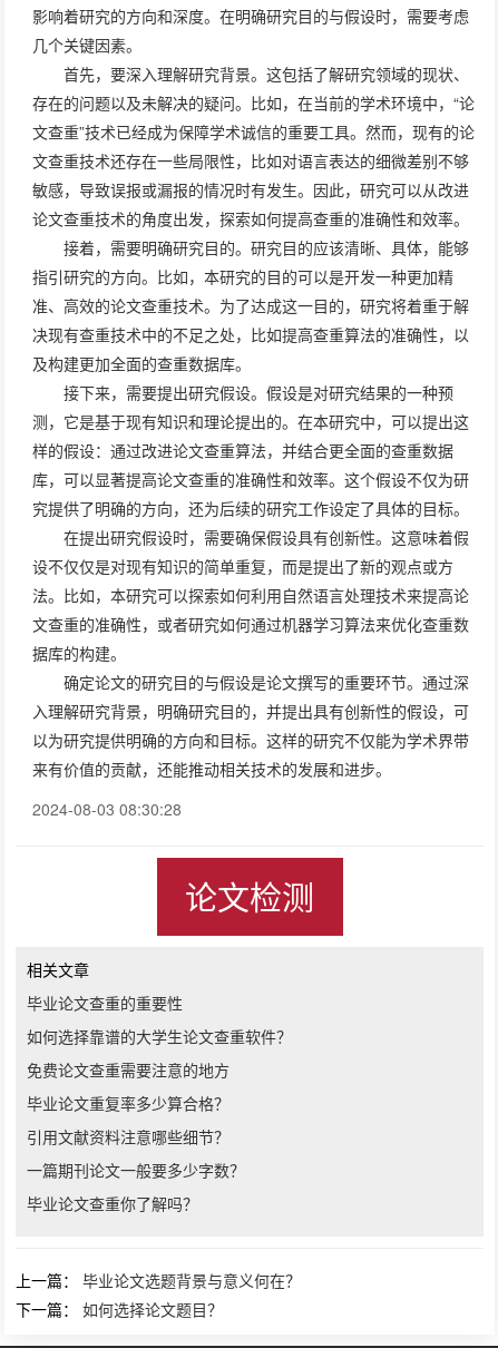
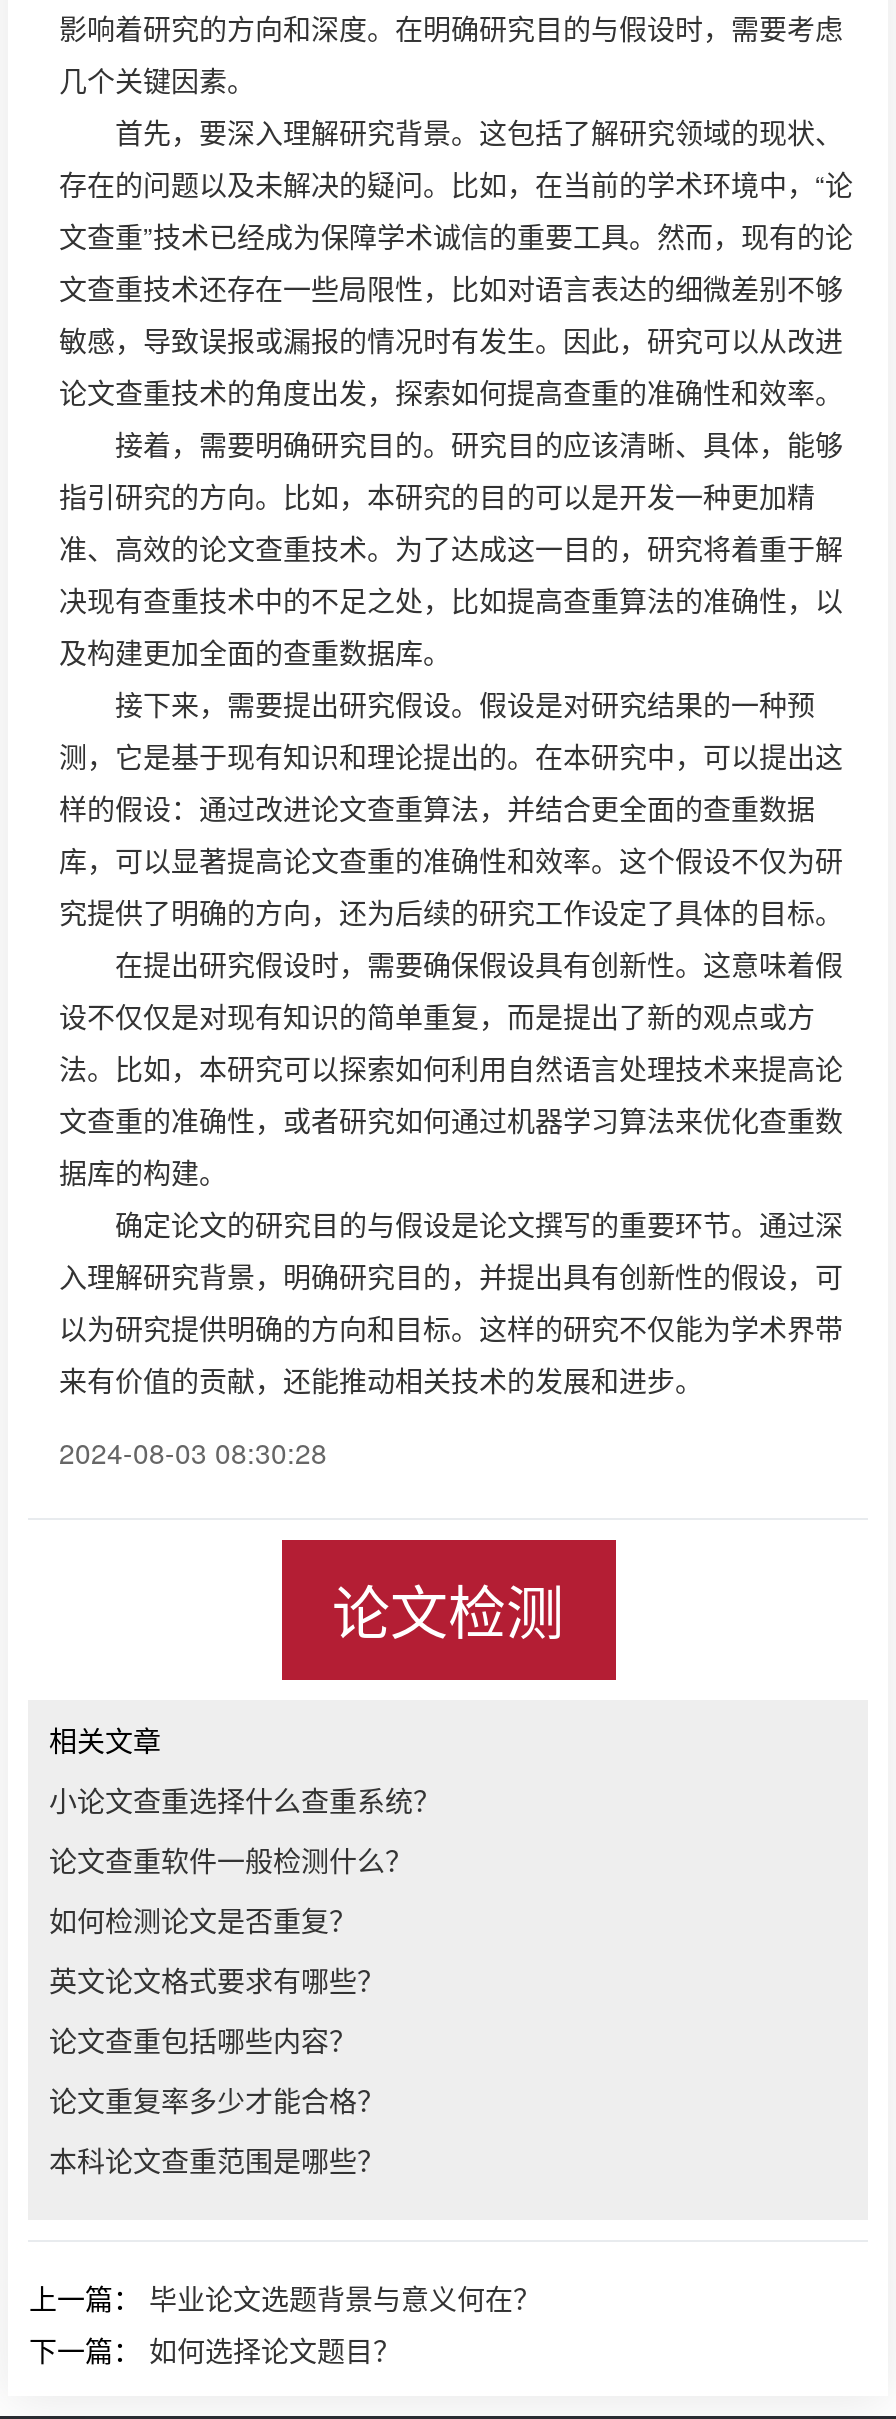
[27,992,183,1014] 毕业论文查重的重要性 -> [49,1780,441,1820] 小论文查重选择什么查重系统？
[27,1025,292,1047] 如何选择靠谱的大学生论文查重软件？ -> [49,1840,413,1880] 论文查重软件一般检测什么？
[27,1058,230,1081] 免费论文查重需要注意的地方 -> [49,1900,357,1940] 如何检测论文是否重复？
[27,1092,230,1114] 毕业论文重复率多少算合格？ -> [49,1960,385,2000] 英文论文格式要求有哪些？
[27,1125,230,1147] 引用文献资料注意哪些细节？ -> [49,2020,357,2060] 论文查重包括哪些内容？
[27,1159,246,1181] 一篇期刊论文一般要多少字数？ -> [49,2080,385,2120] 论文重复率多少才能合格？
[27,1192,199,1214] 毕业论文查重你了解吗？ -> [49,2140,385,2180] 本科论文查重范围是哪些？

